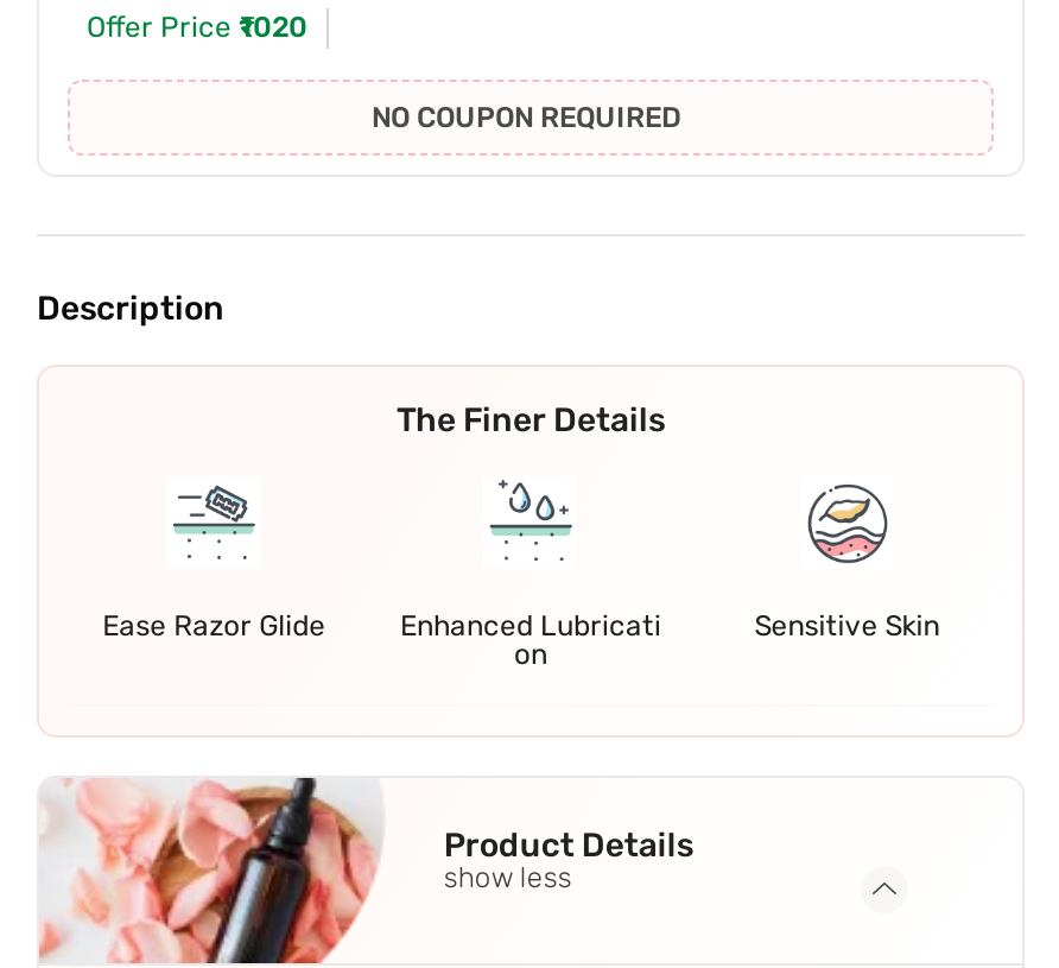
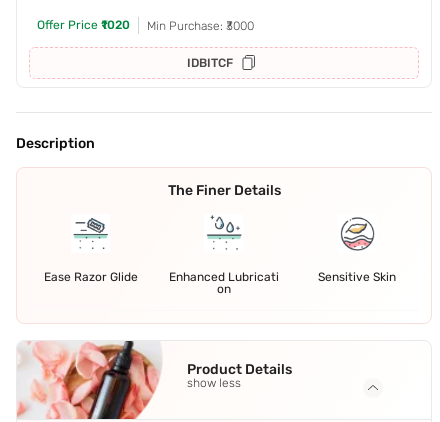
[372,102,680,135] NO COUPON REQUIRED -> [147,19,254,70] Min Purchase: ₹3000 | IDBITCF

